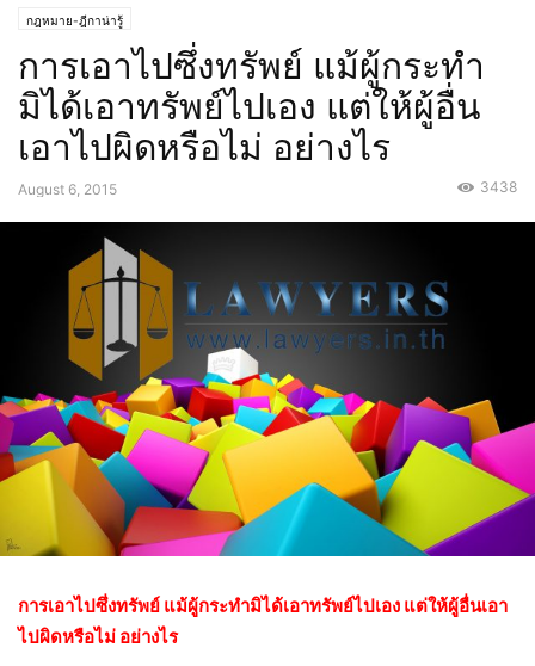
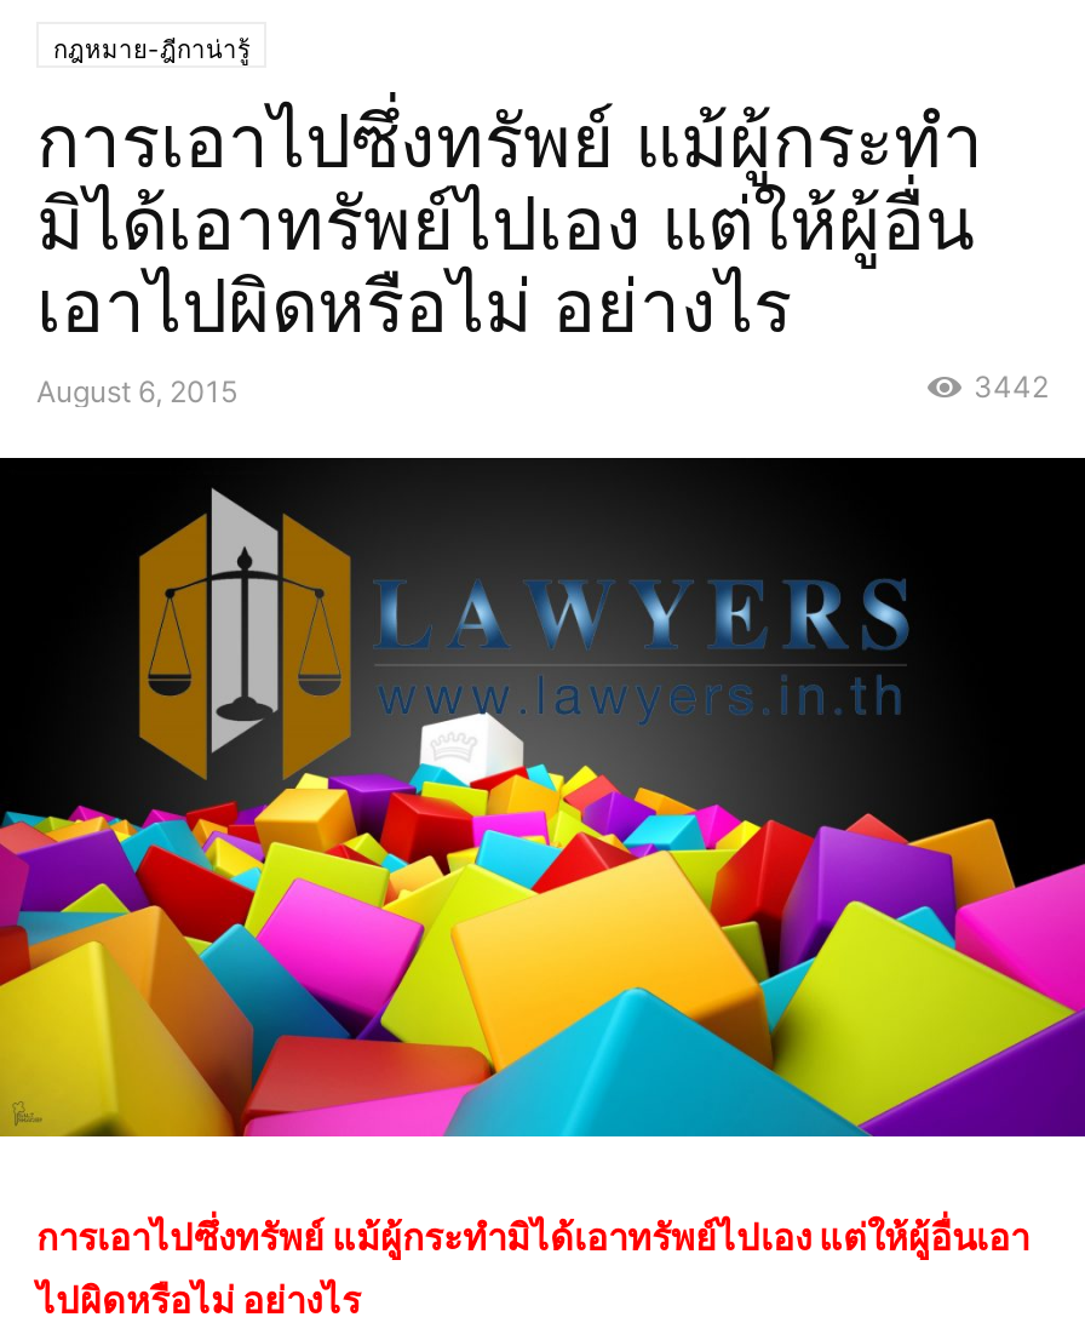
[480,178,517,196] 3438 -> [974,368,1049,405] 3442

